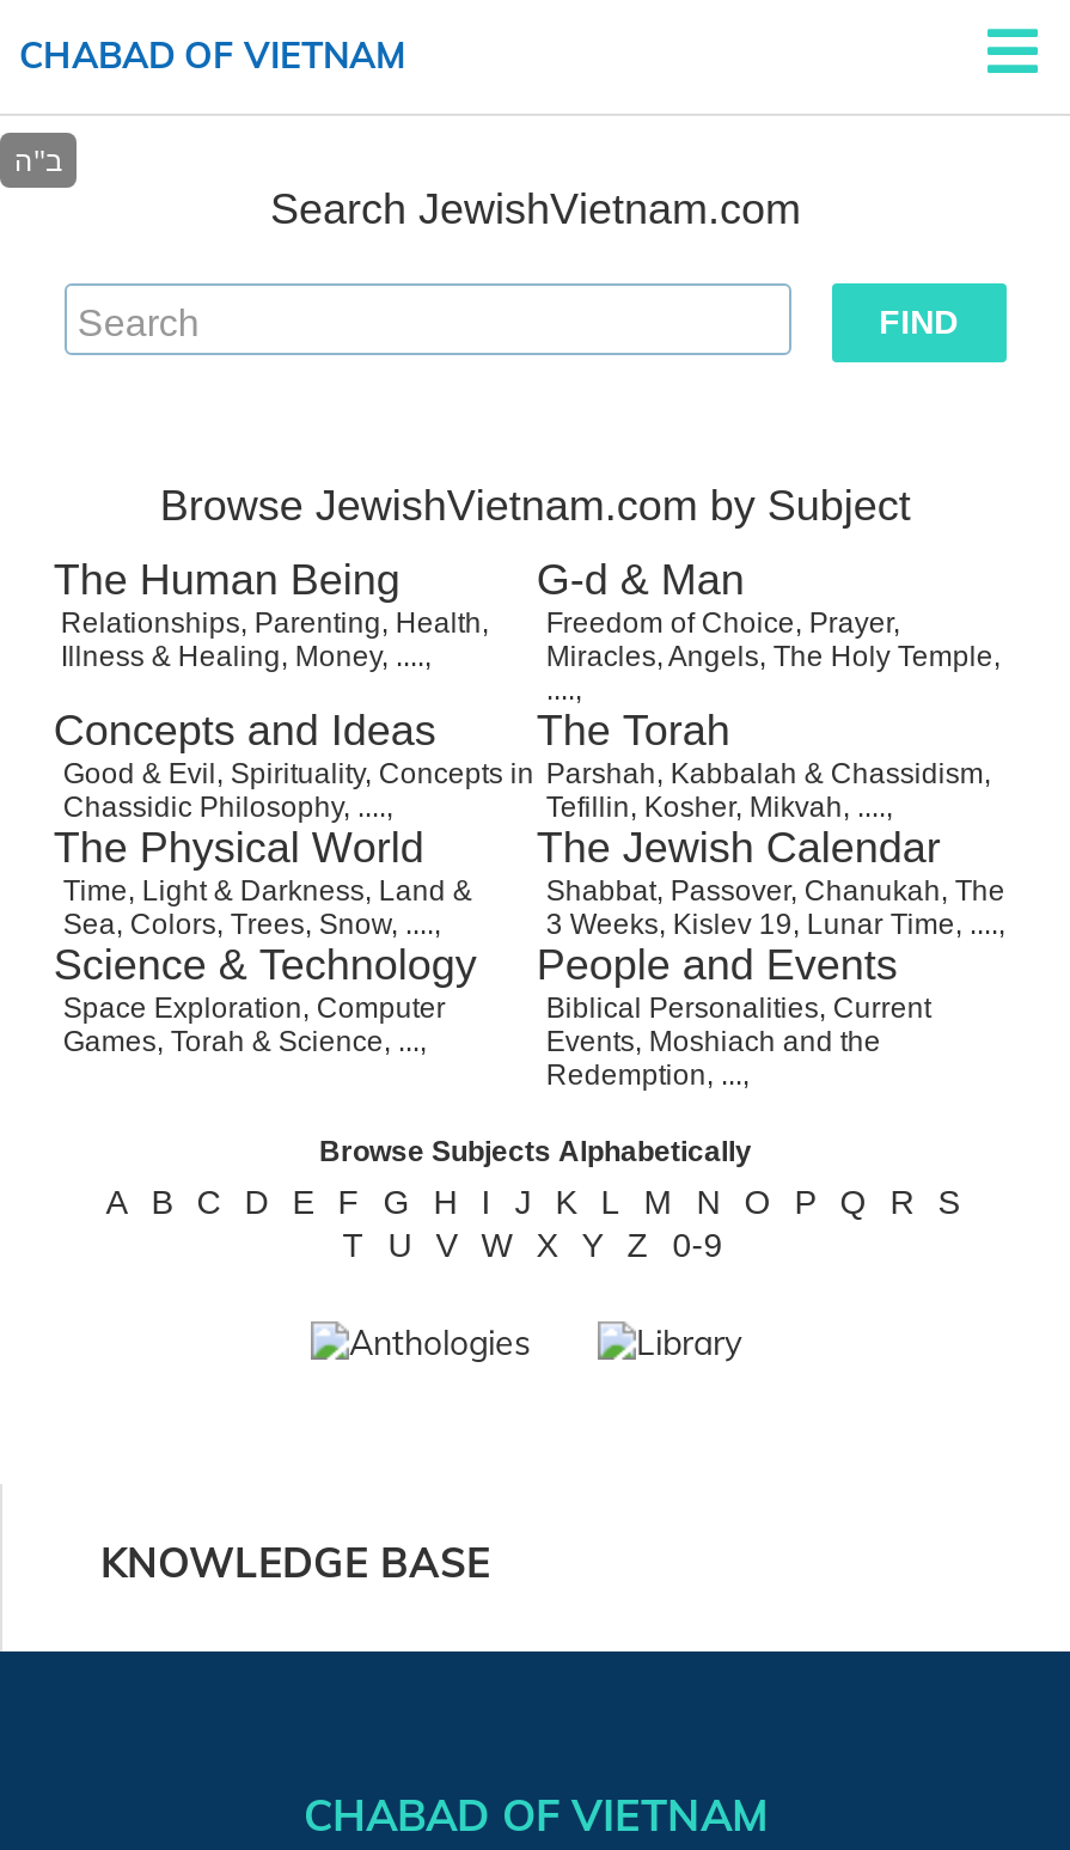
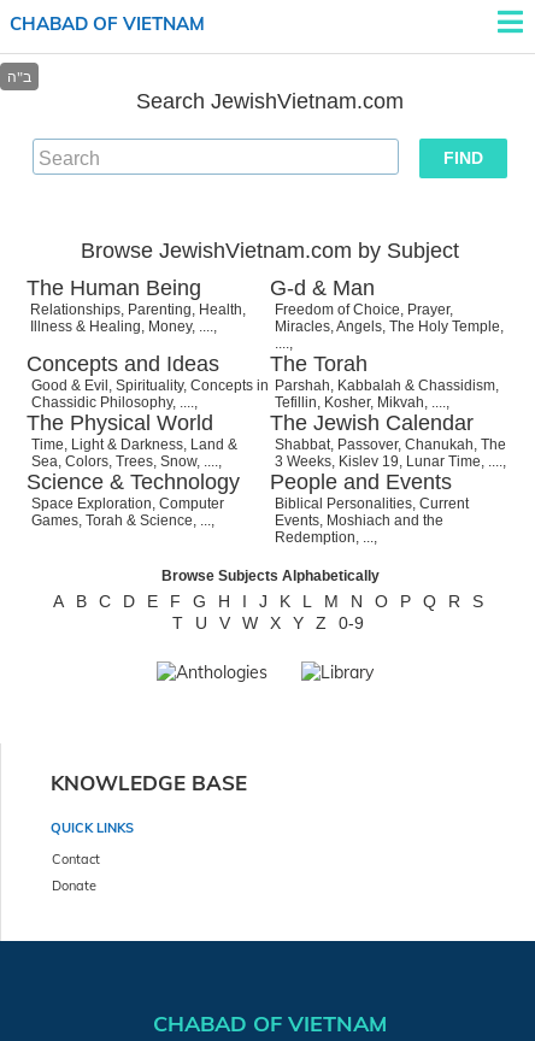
none -> [51,819,134,894] QUICK LINKS | Contact | Donate

